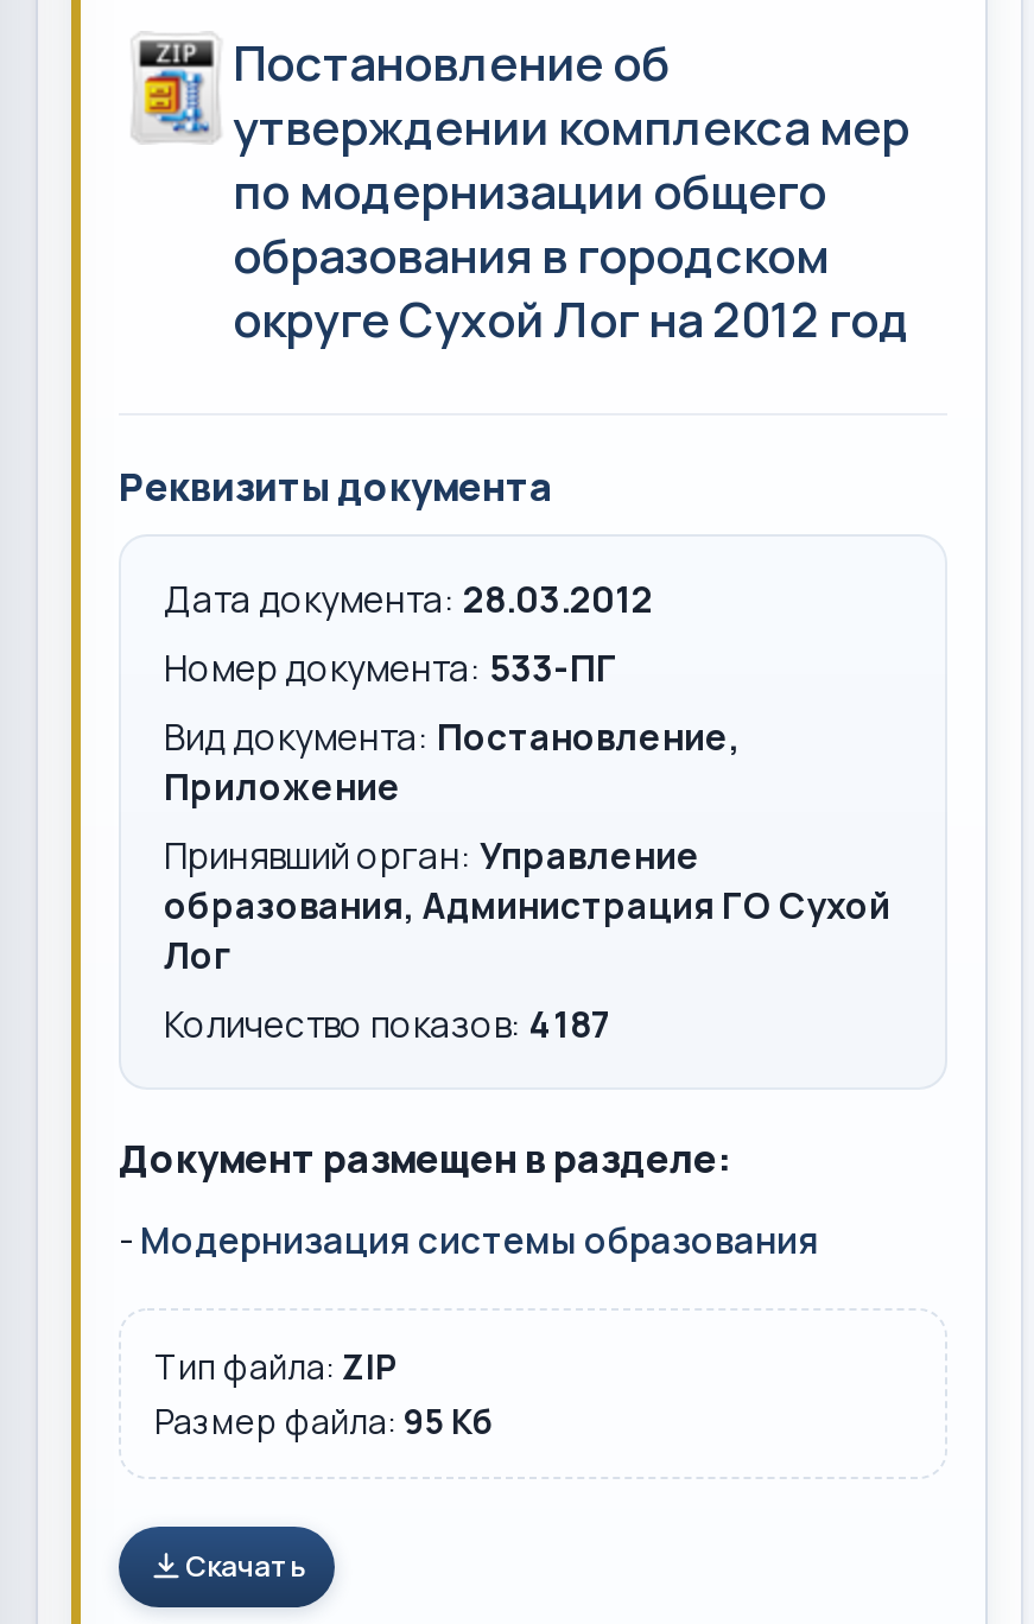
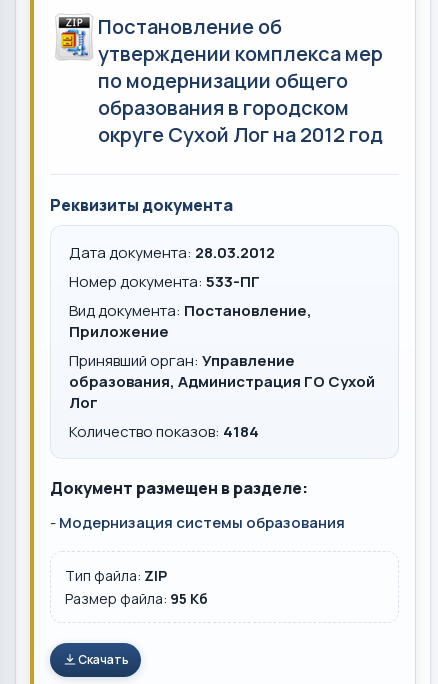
[164,1000,613,1049] Количество показов: 4187 -> [69,421,259,442] Количество показов: 4184

